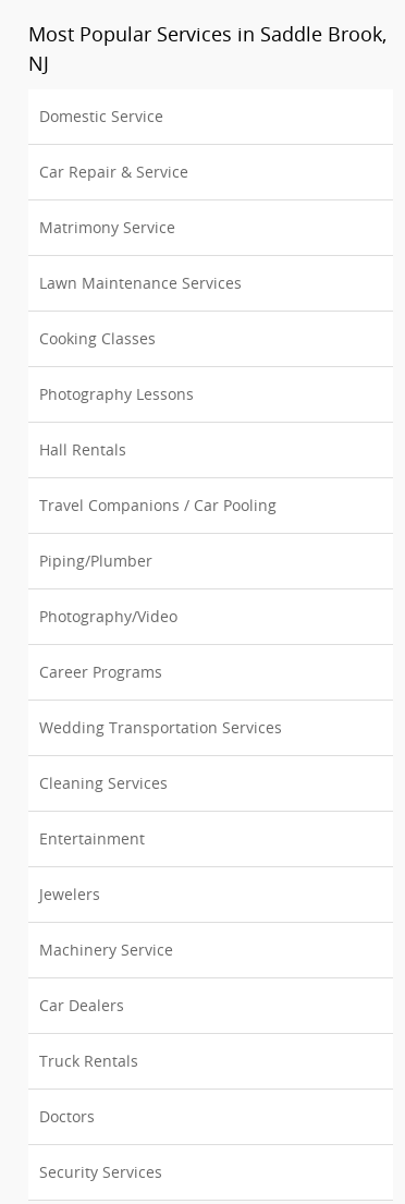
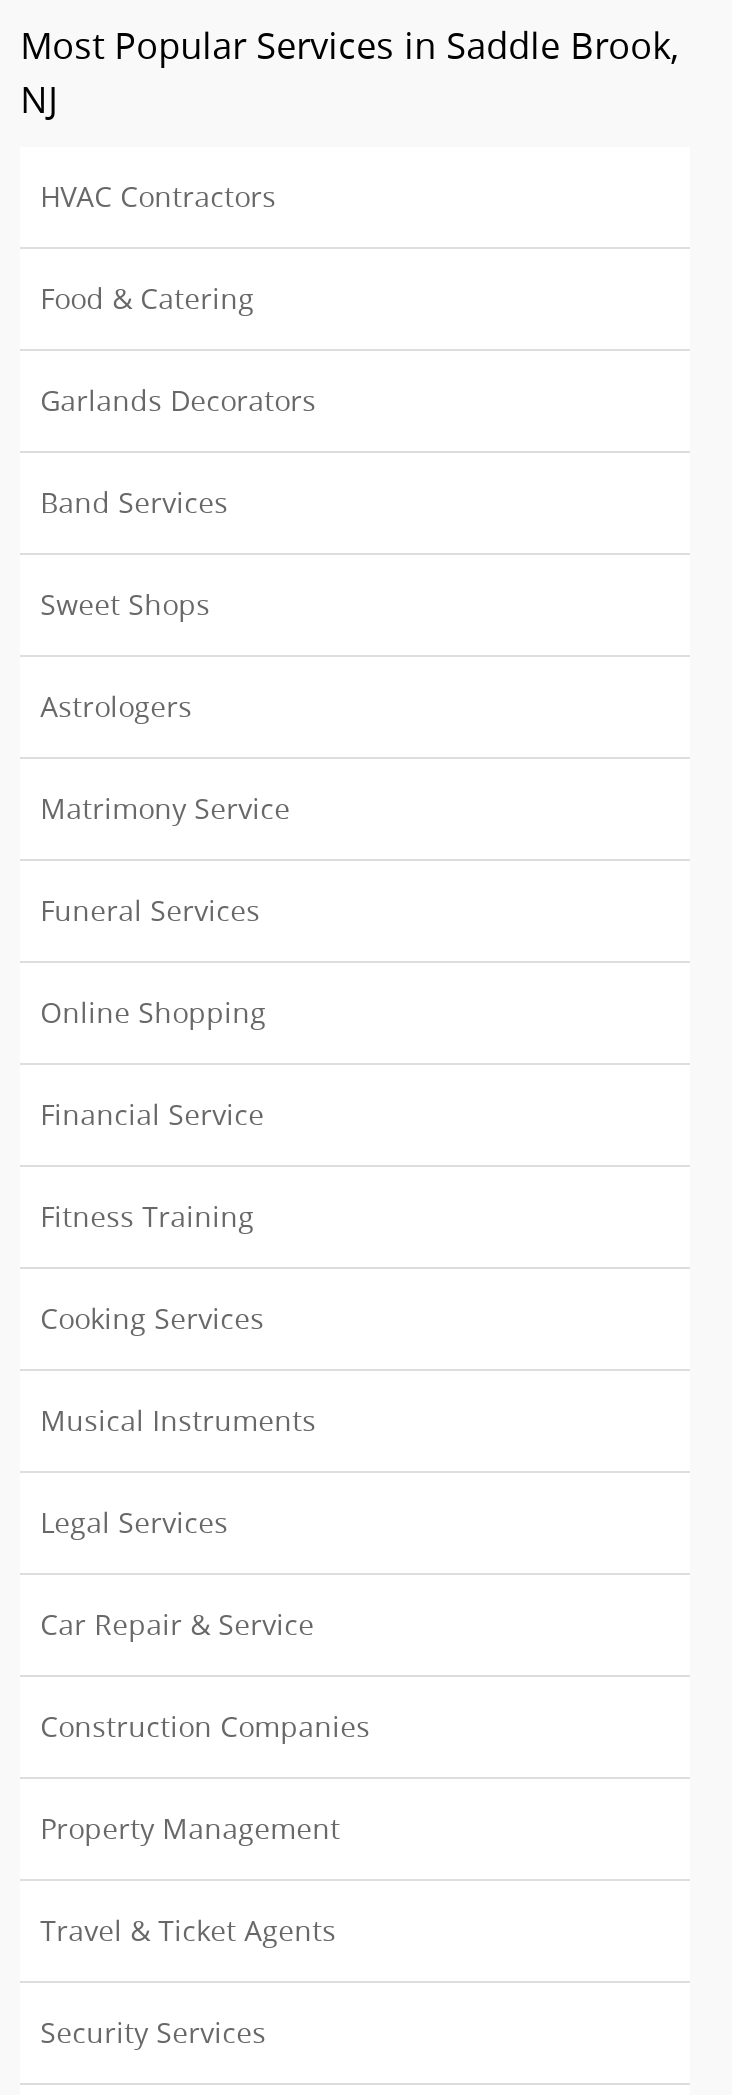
[39,105,163,126] Domestic Service -> [40,176,316,1540] HVAC Contractors | Food & Catering | Garlands Decorators | Band Services | Sweet Shops | Astrologers | Funeral Services | Online Shopping | Financial Service | Fitness Training | Cooking Services | Musical Instruments | Legal Services
moved [39,161,188,182] -> [40,1604,314,1642]: Car Repair & Service
moved [39,217,175,237] -> [40,788,290,826]: Matrimony Service
[39,272,282,1126] Lawn Maintenance Services | Cooking Classes | Photography Lessons | Hall Rentals | Travel Companions / Car Pooling | Piping/Plumber | Photography/Video | Career Programs | Wedding Transportation Services | Cleaning Services | Entertainment | Jewelers | Machinery Service | Car Dealers | Truck Rentals | Doctors -> [40,1706,370,1948] Construction Companies | Property Management | Travel & Ticket Agents

